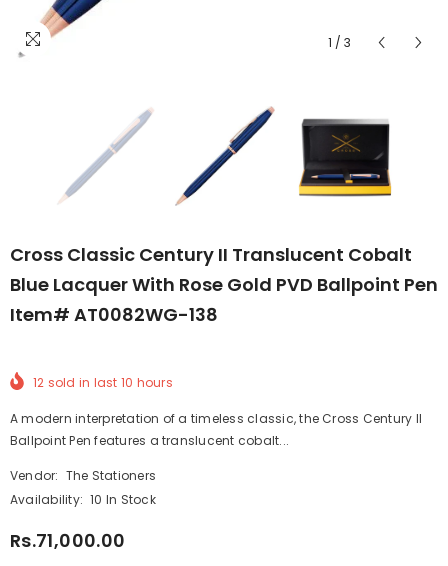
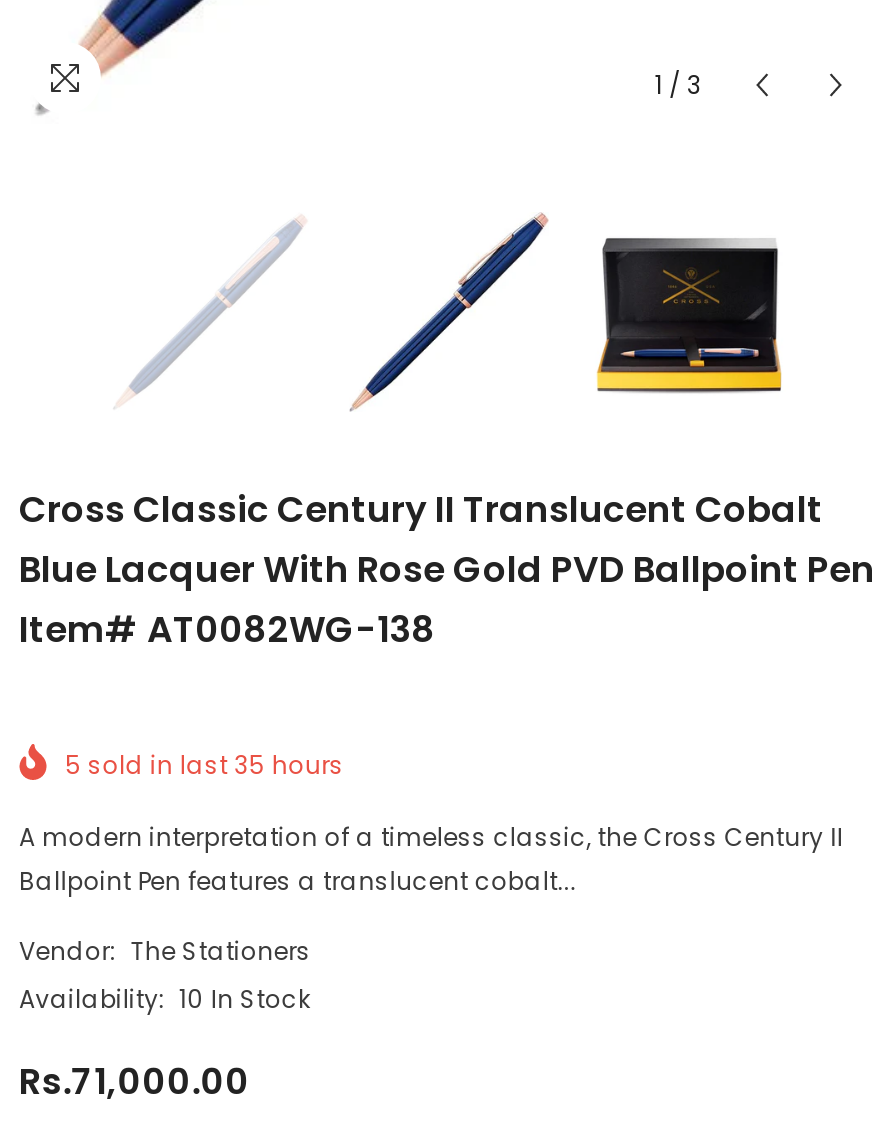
[33,374,173,391] 12 sold in last 10 hours -> [65,748,344,782] 5 sold in last 35 hours

